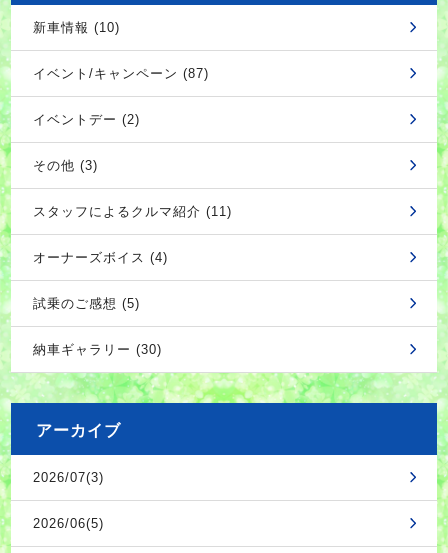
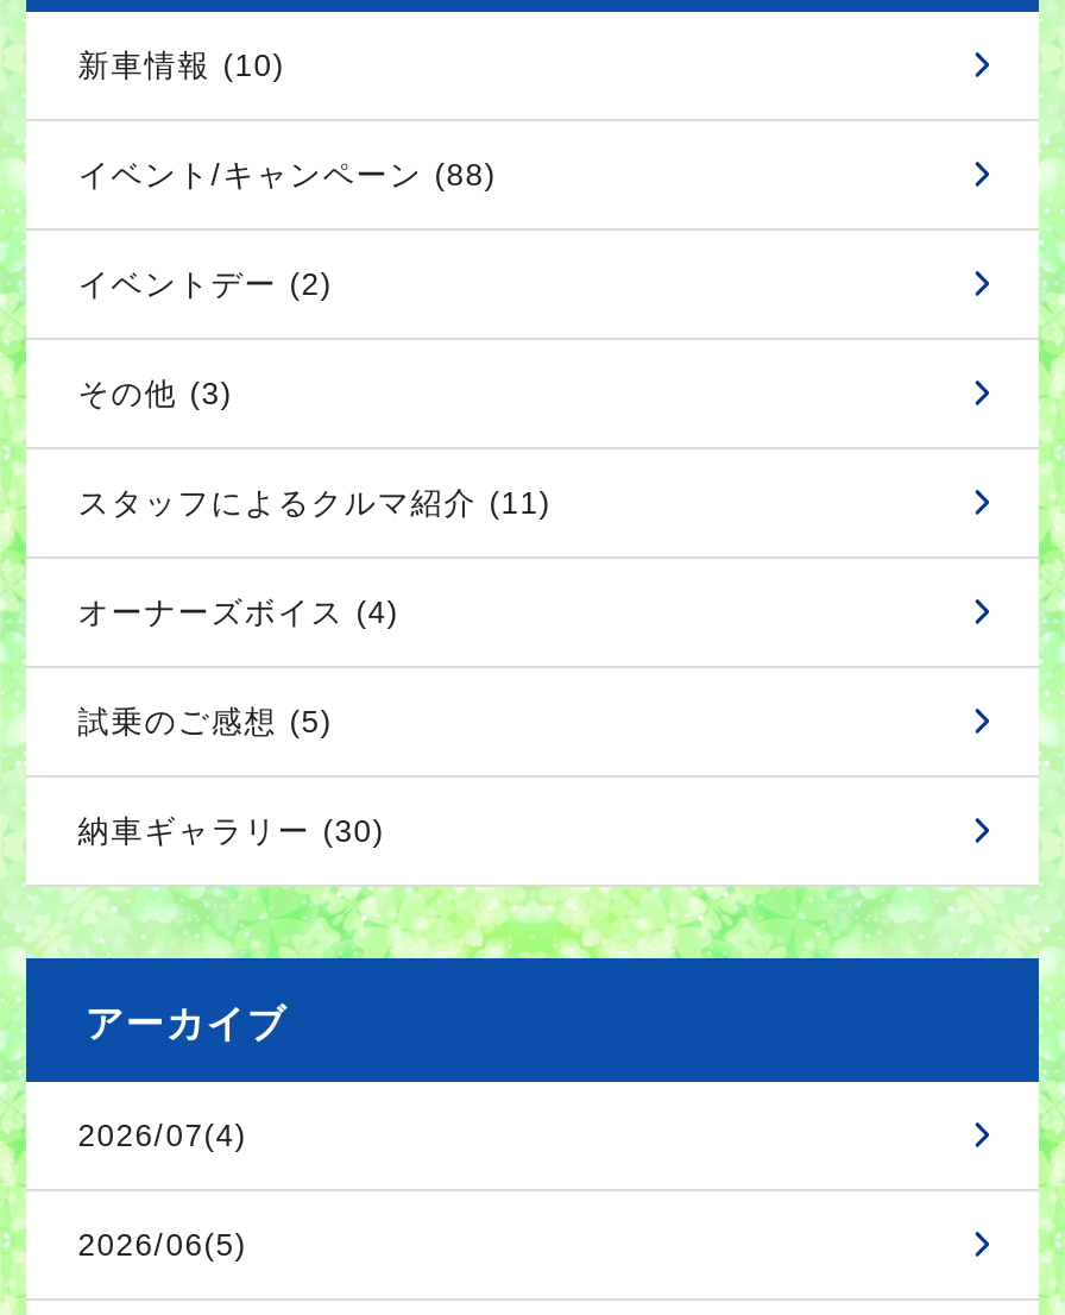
[33,66,209,81] イベント/キャンペーン (87) -> [78,156,496,192] イベント/キャンペーン (88)
[33,470,104,485] 2026/07(3) -> [78,1117,247,1153] 2026/07(4)

